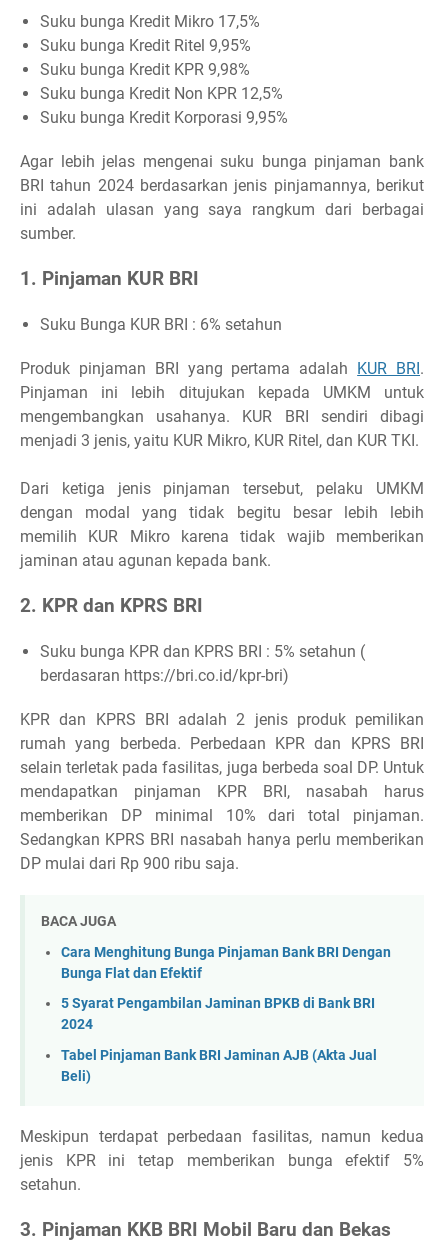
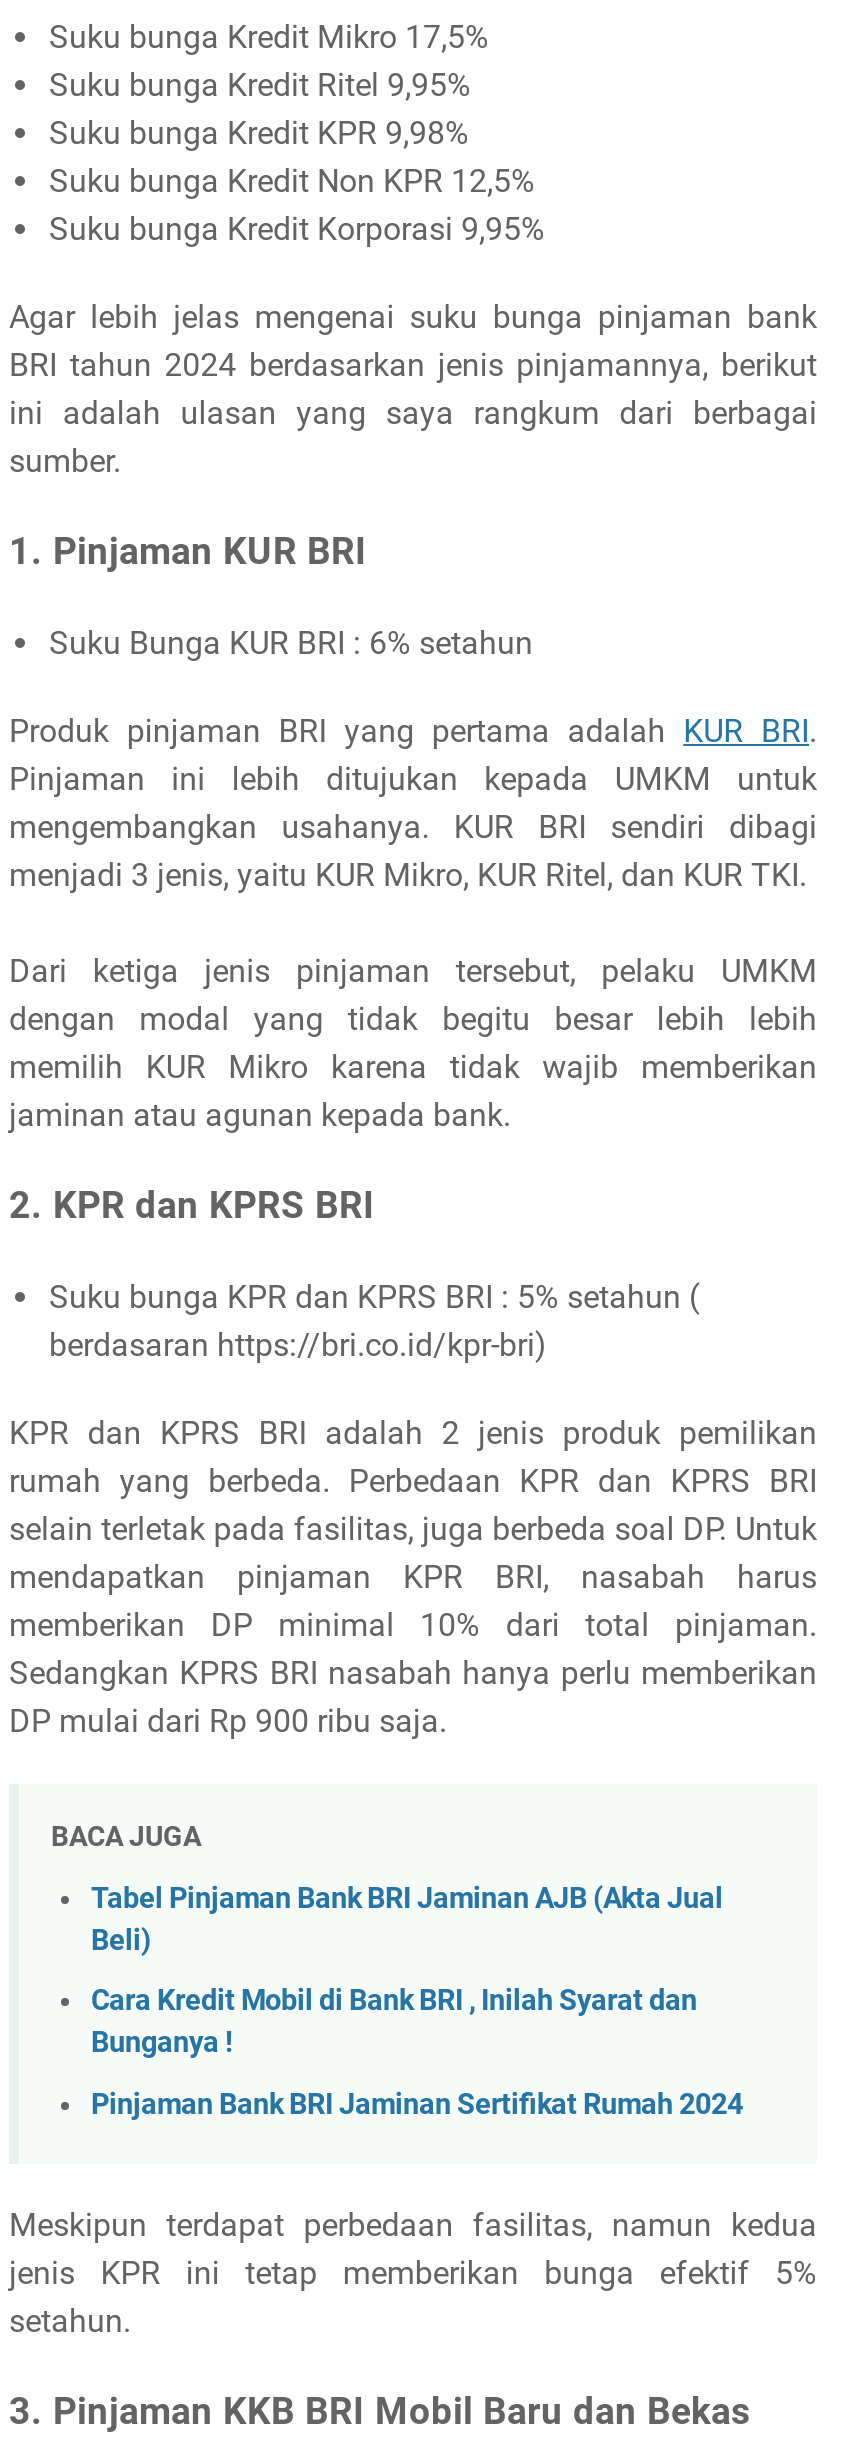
[61,943,391,1033] Cara Menghitung Bunga Pinjaman Bank BRI Dengan | Bunga Flat dan Efektif | 5 Syarat Pengambilan Jaminan BPKB di Bank BRI | 2024 -> none
moved [61,1047,377,1085] -> [91,1881,723,1957]: Tabel Pinjaman Bank BRI Jaminan AJB (Akta Jual | Beli)
none -> [91,1984,743,2121] Cara Kredit Mobil di Bank BRI , Inilah Syarat dan | Bunganya ! | Pinjaman Bank BRI Jaminan Sertifikat Rumah 2024

